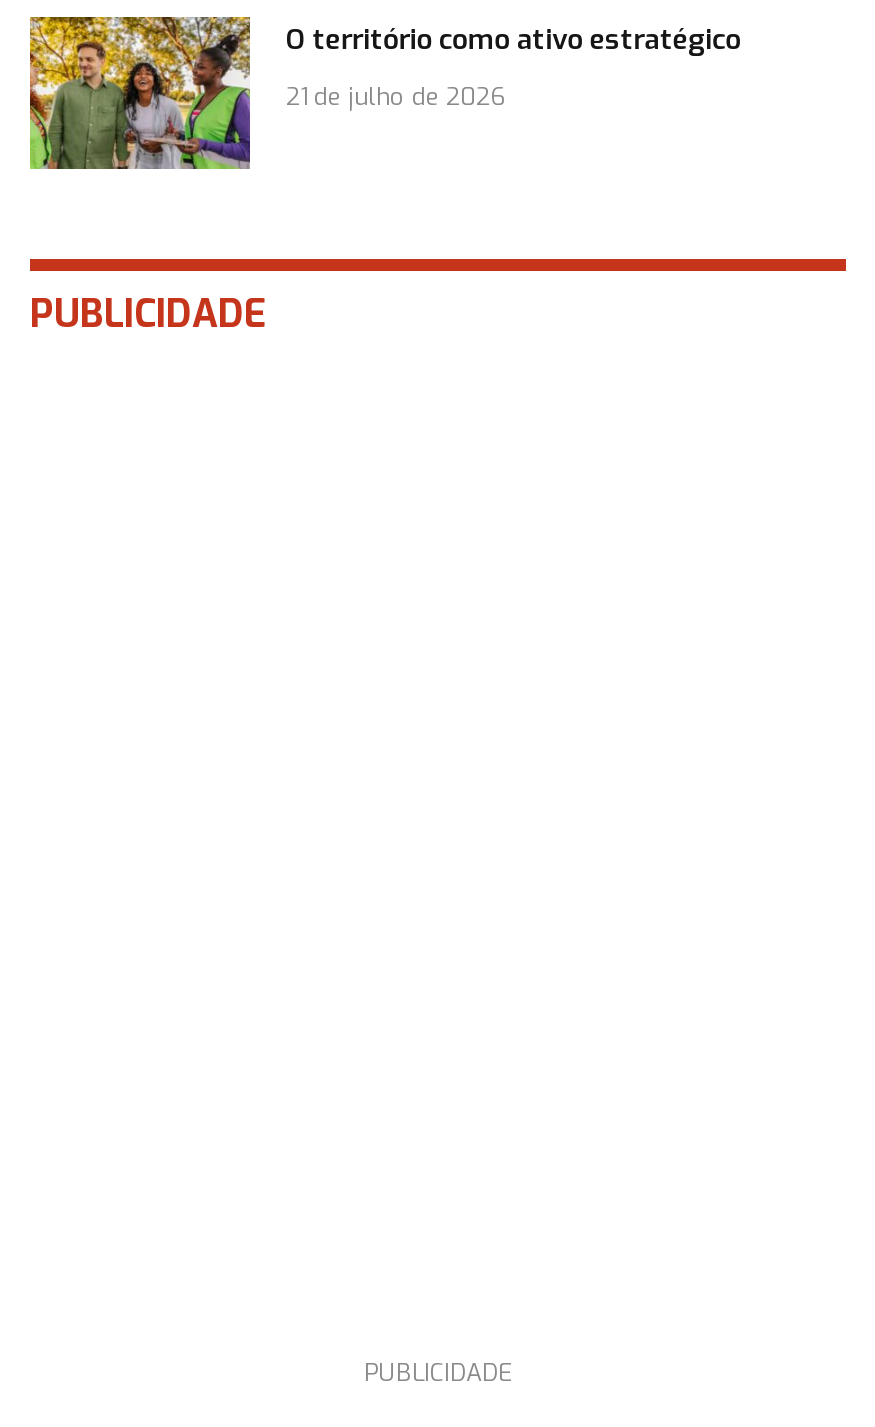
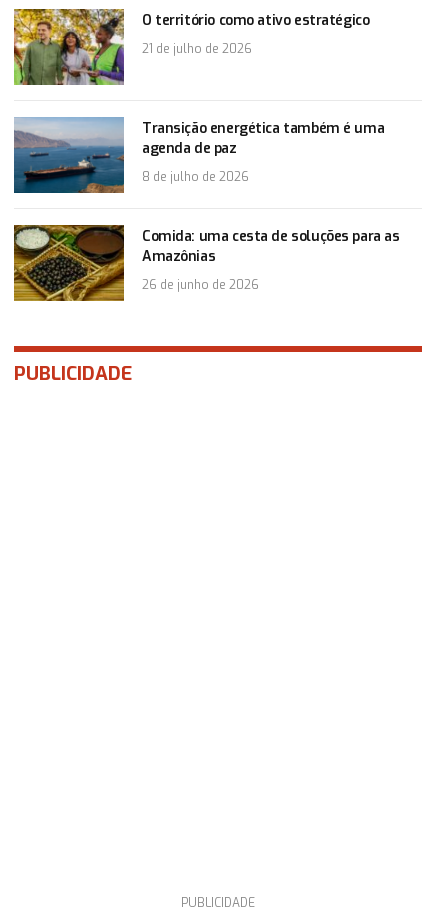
none -> [13,116,399,292] [image] | Transição energética também é uma | agenda de paz | 8 de julho de 2026 | Comida: uma cesta de soluções para as | Amazônias | 26 de junho de 2026
none -> [13,224,125,302] [image]

